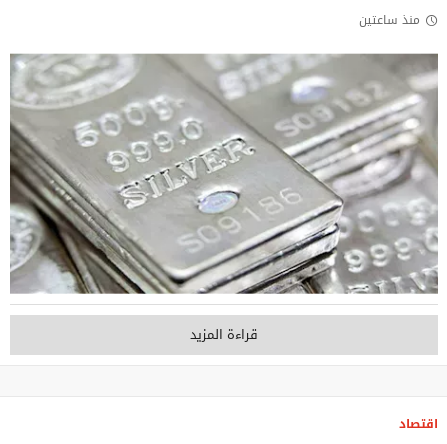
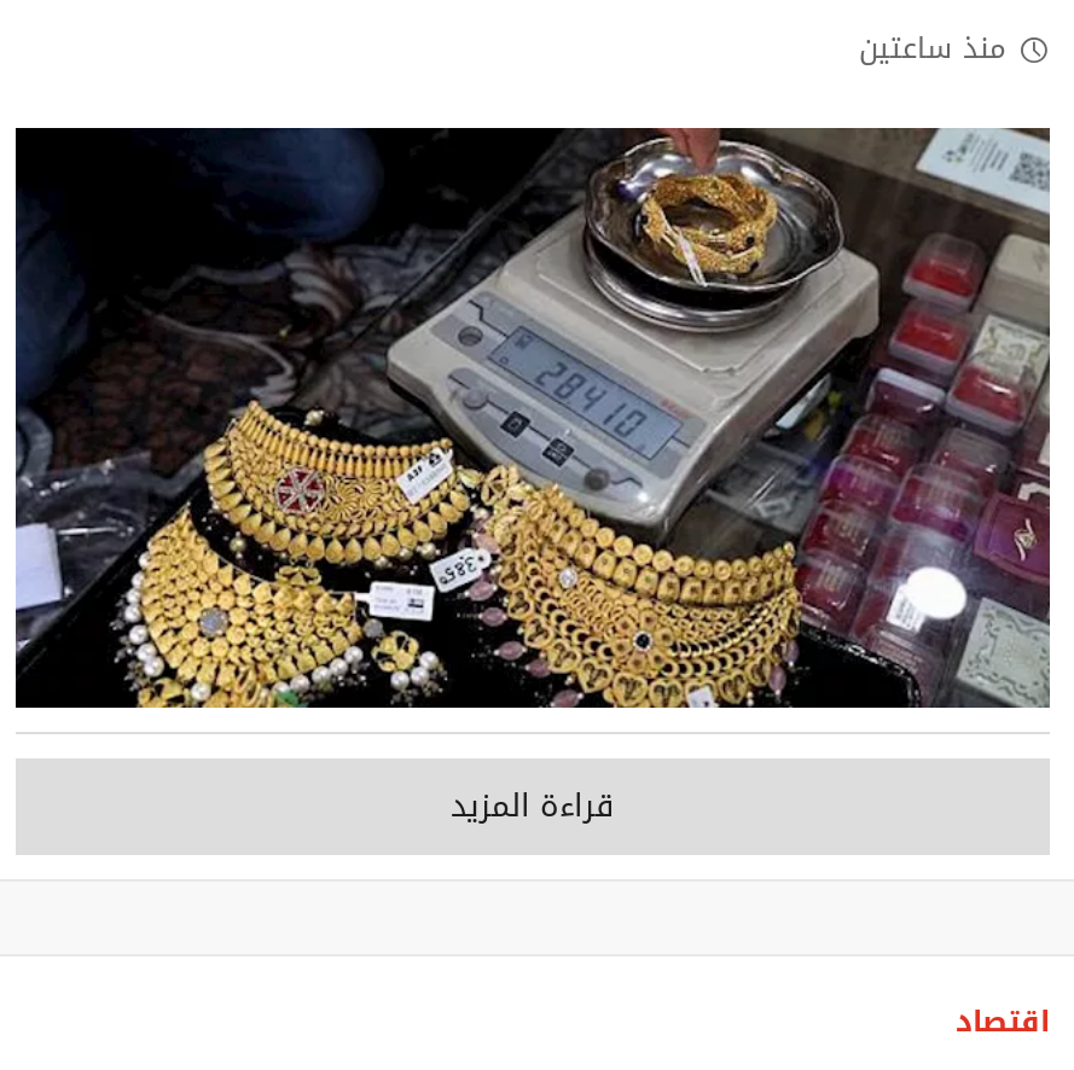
[9,53,438,295] [image] -> [13,126,1052,710] [image]

